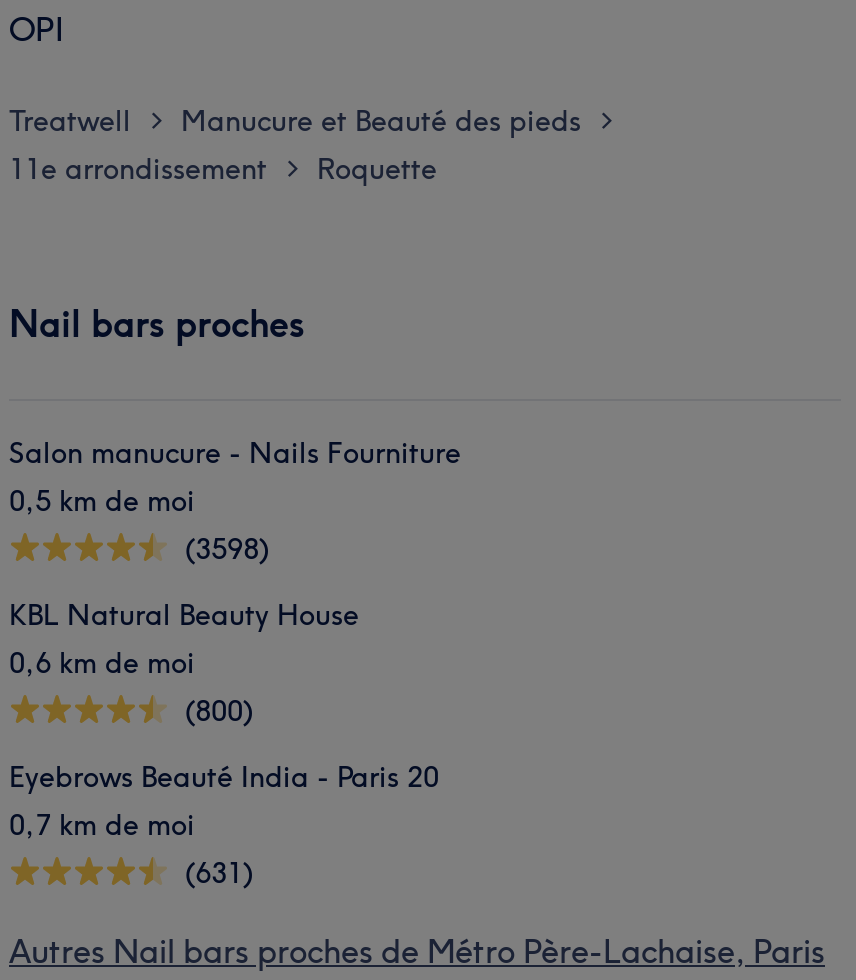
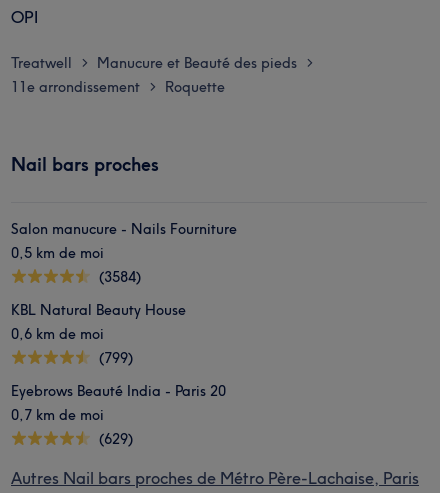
[185,531,269,567] (3598) -> [99,268,141,286] (3584)
[185,693,253,729] (800) -> [99,349,133,367] (799)
[185,855,253,891] (631) -> [99,430,133,448] (629)

